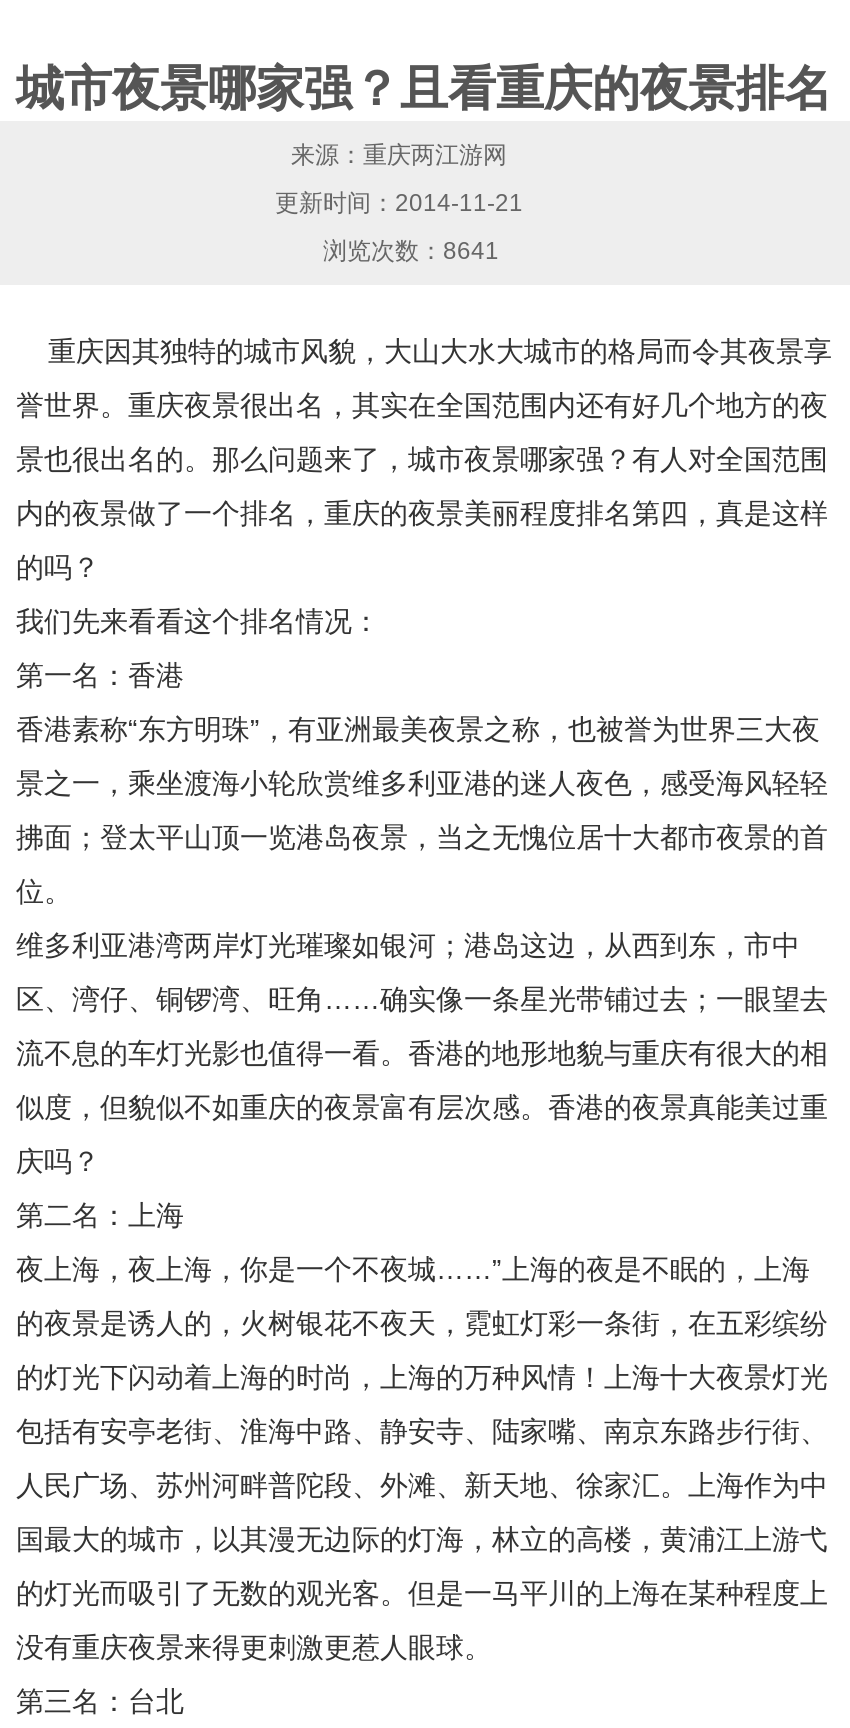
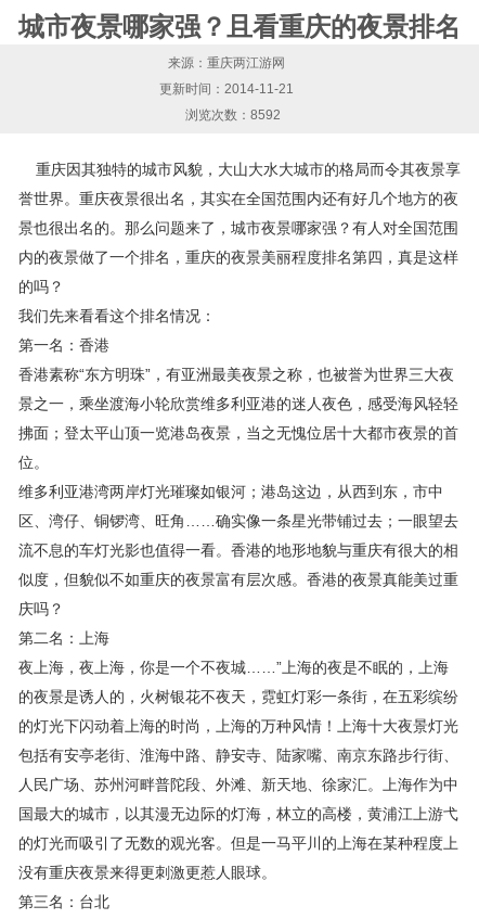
[299,237,499,265] 浏览次数：8641 -> [172,107,280,123] 浏览次数：8592

